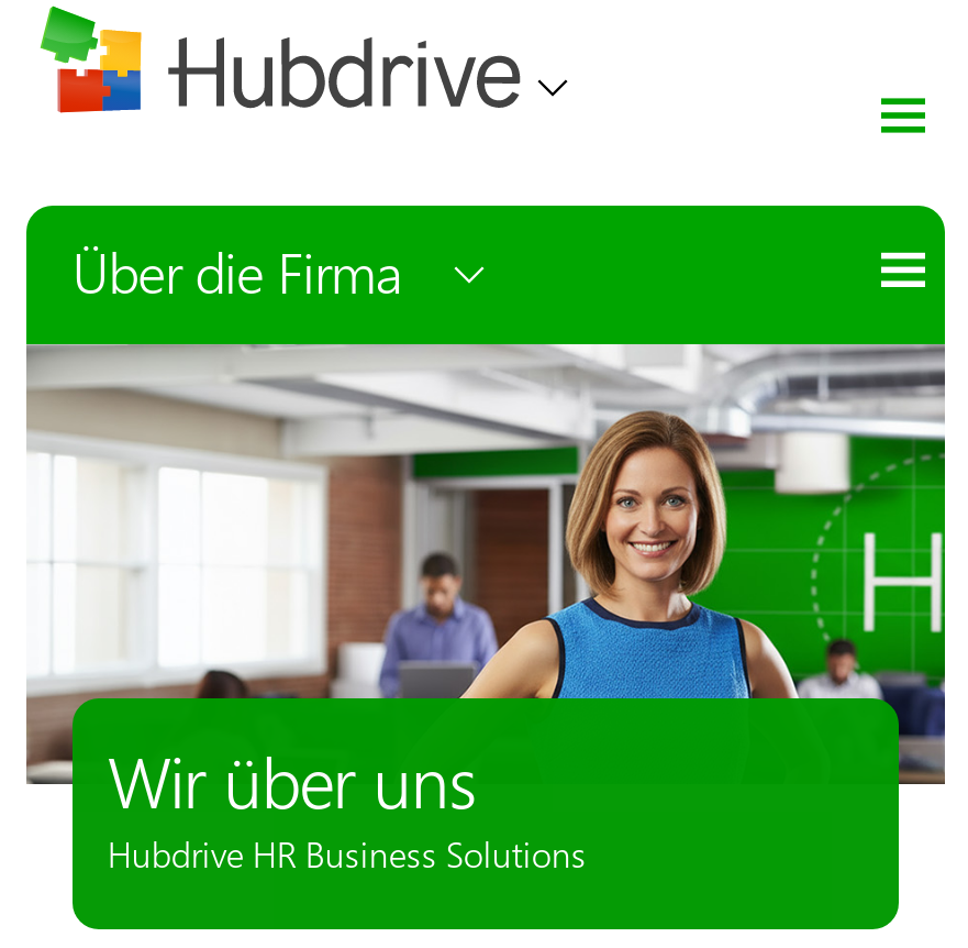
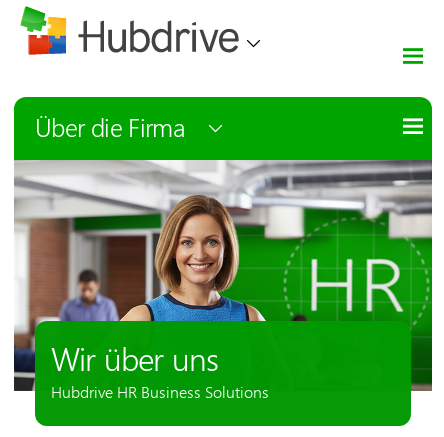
[24,344,947,852] [image] -> [13,160,433,392] [image]

